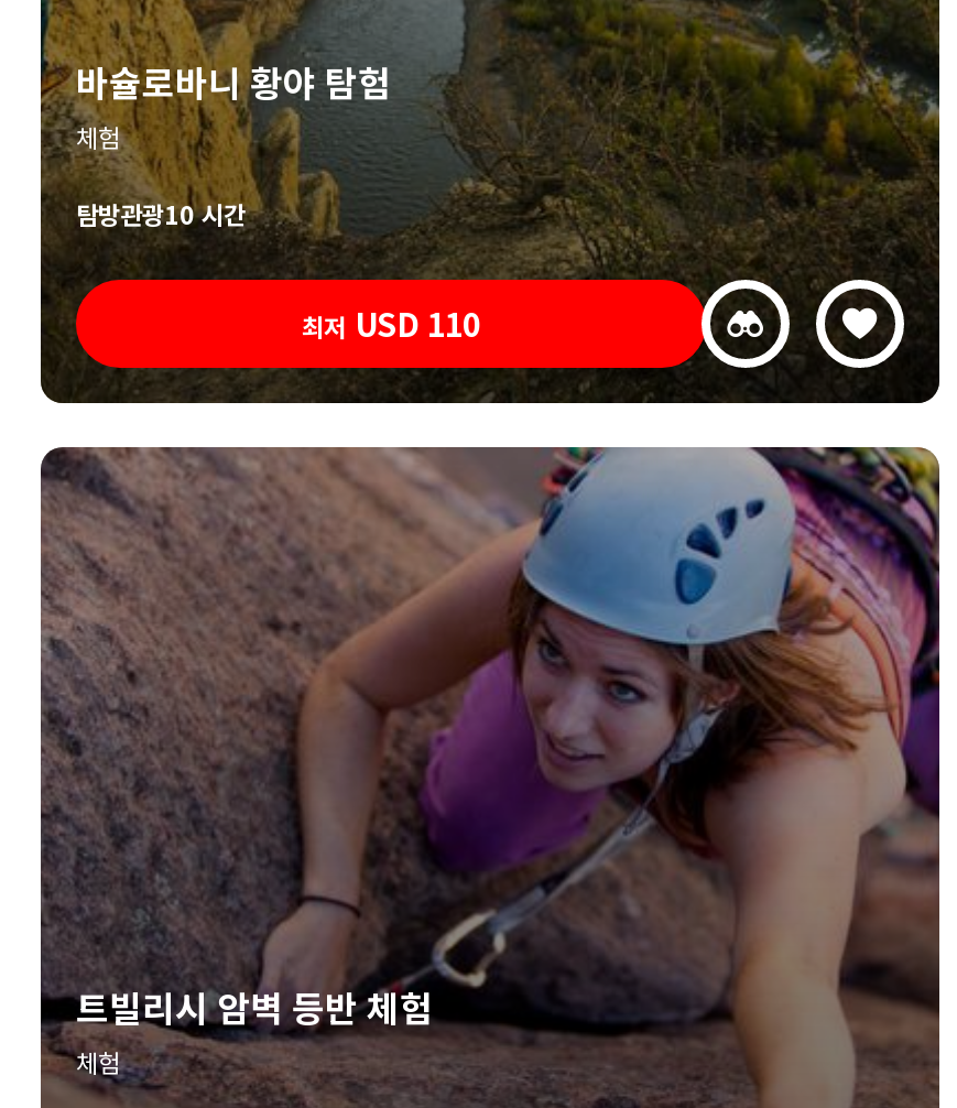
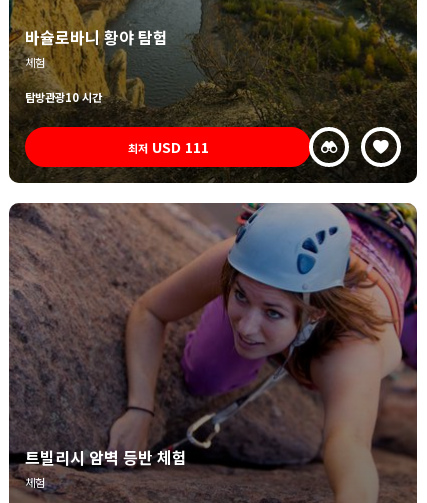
[302,300,480,346] 최저 USD 110 -> [127,136,208,157] 최저 USD 111

